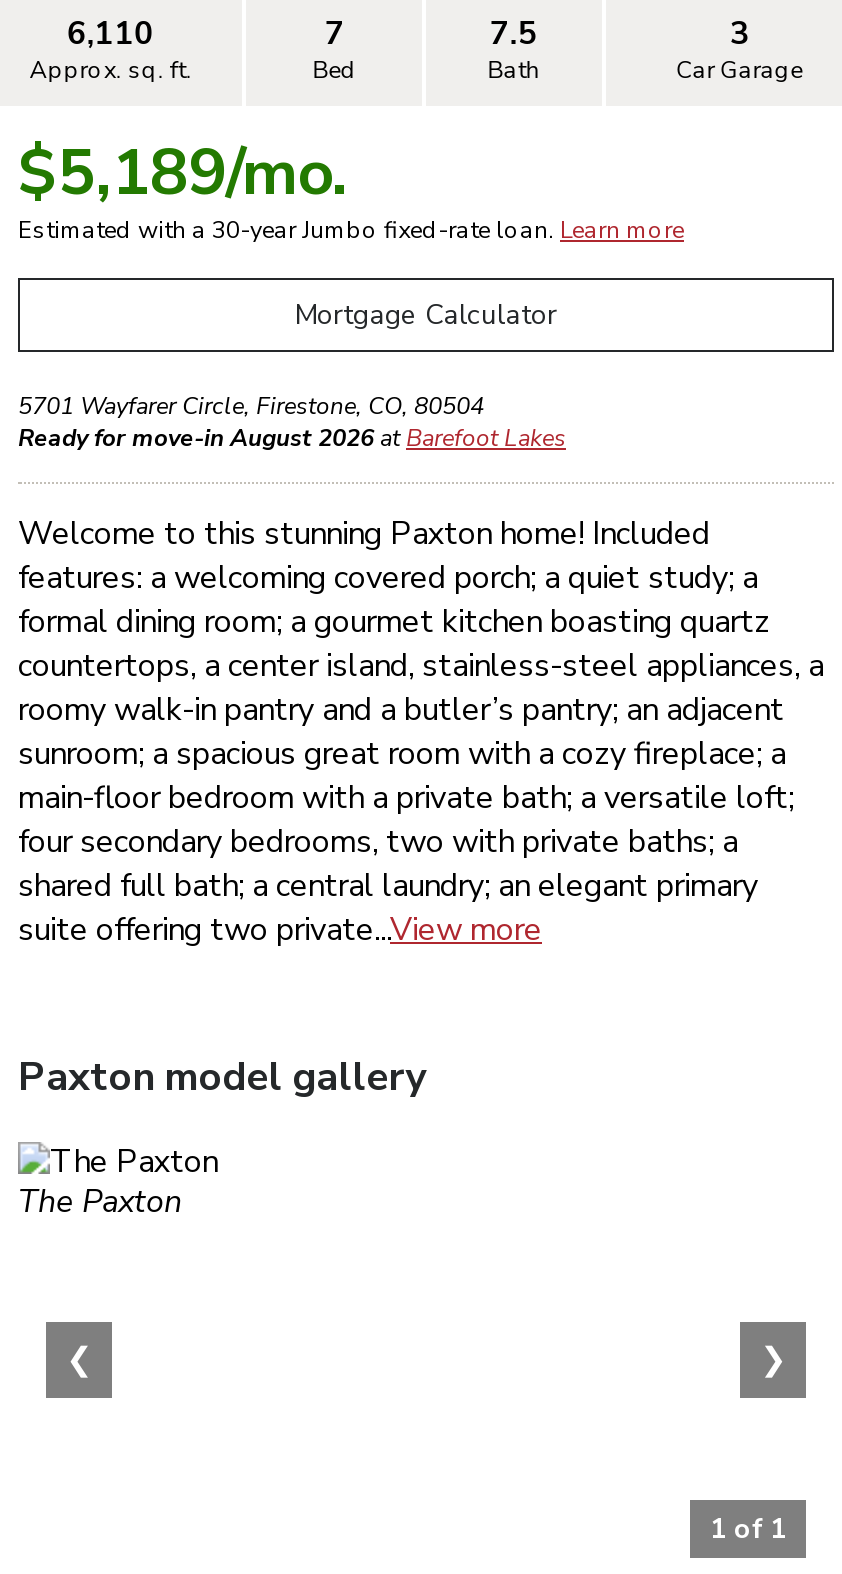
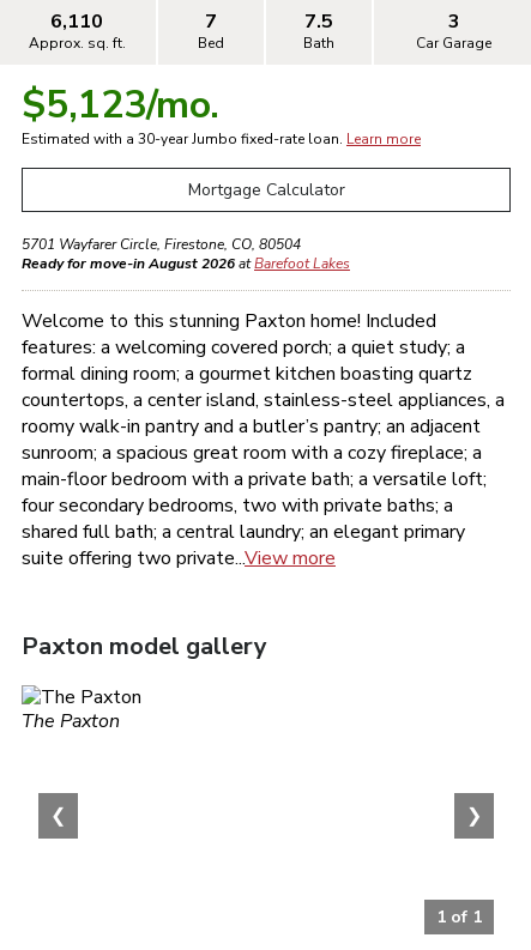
[18,130,348,216] $5,189/mo. -> [22,79,219,131] $5,123/mo.

